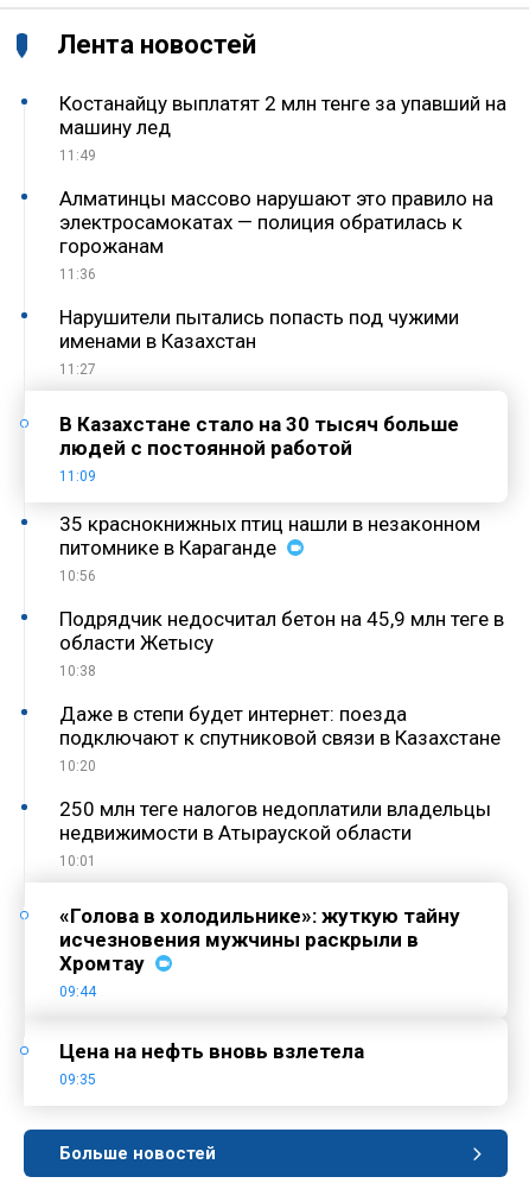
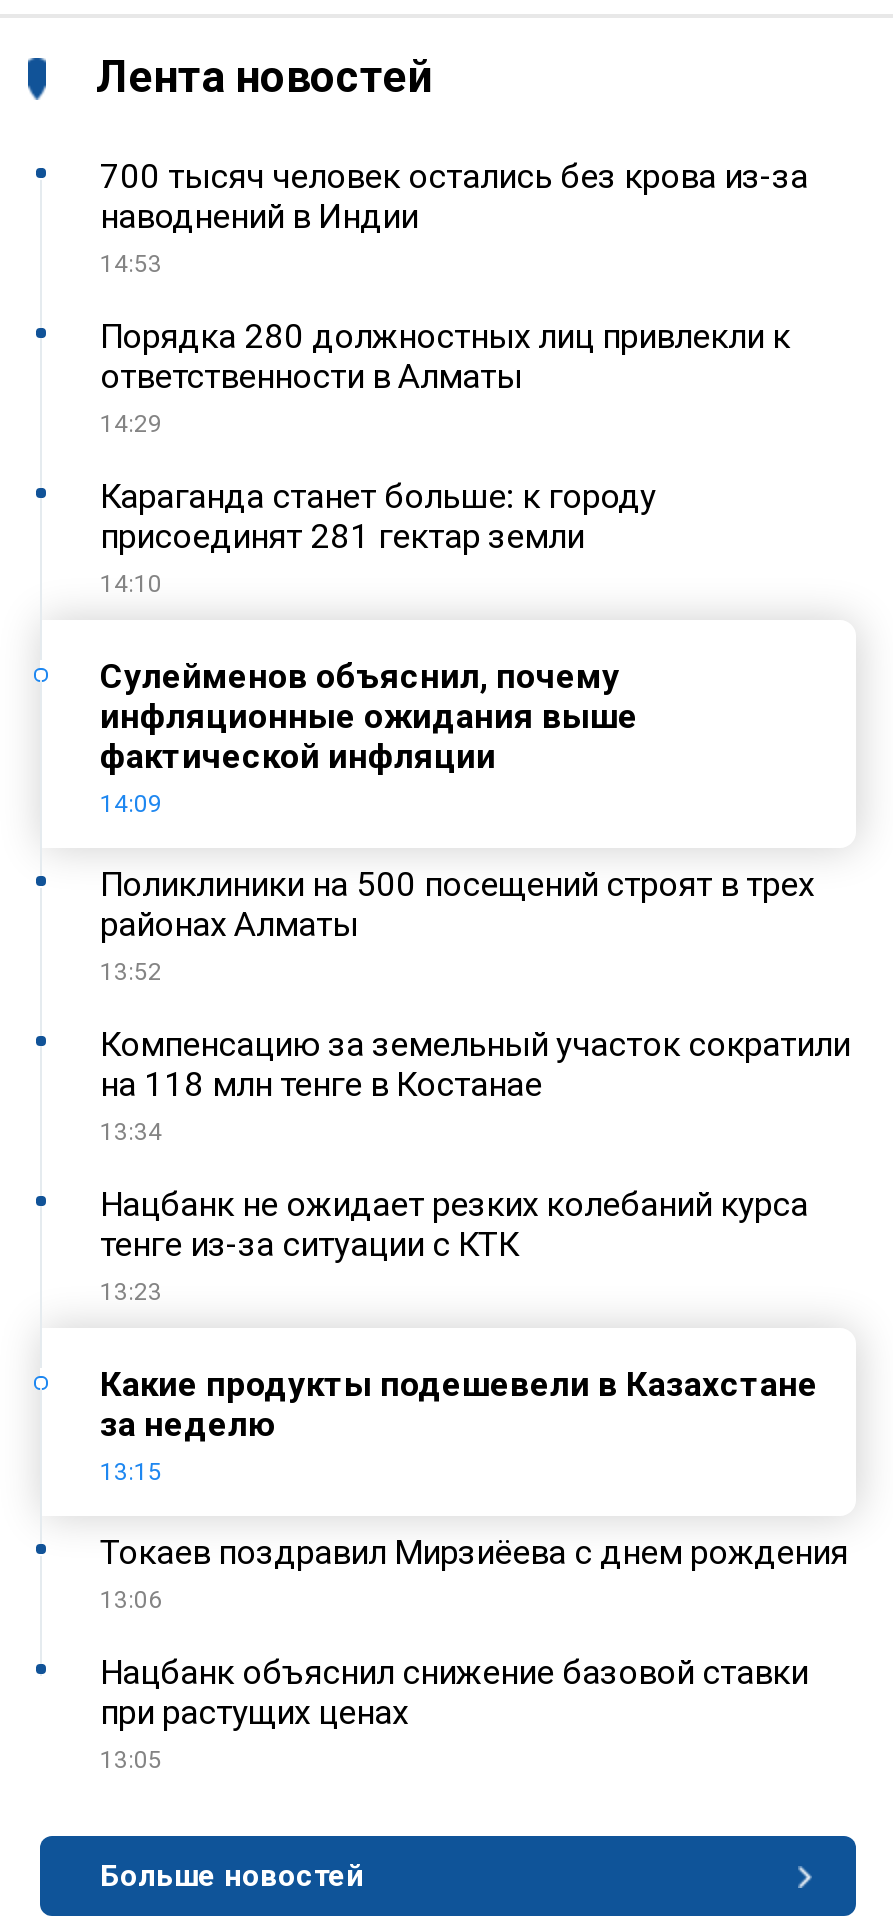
[59,91,506,164] Костанайцу выплатят 2 млн тенге за упавший на | машину лед | 11:49 -> [100,156,808,278] 700 тысяч человек остались без крова из-за | наводнений в Индии | 14:53
[59,186,493,282] Алматинцы массово нарушают это правило на | электросамокатах — полиция обратилась к | горожанам | 11:36 -> [100,316,790,438] Порядка 280 должностных лиц привлекли к | ответственности в Алматы | 14:29
[59,305,459,377] Нарушители пытались попасть под чужими | именами в Казахстан | 11:27 -> [100,476,656,598] Караганда станет больше: к городу | присоединят 281 гектар земли | 14:10
[59,412,459,484] В Казахстане стало на 30 тысяч больше | людей с постоянной работой | 11:09 -> [100,656,638,818] Сулейменов объяснил, почему | инфляционные ожидания выше | фактической инфляции | 14:09
[59,512,480,584] 35 краснокнижных птиц нашли в незаконном | питомнике в Караганде | 10:56 -> [100,864,814,986] Поликлиники на 500 посещений строят в трех | районах Алматы | 13:52
[59,607,504,679] Подрядчик недосчитал бетон на 45,9 млн теңге в | области Жетысу | 10:38 -> [100,1024,850,1146] Компенсацию за земельный участок сократили | на 118 млн тенге в Костанае | 13:34
[59,702,501,774] Даже в степи будет интернет: поезда | подключают к спутниковой связи в Казахстане | 10:20 -> [100,1184,808,1306] Нацбанк не ожидает резких колебаний курса | тенге из-за ситуации с КТК | 13:23
[59,797,491,869] 250 млн теңге налогов недоплатили владельцы | недвижимости в Атырауской области | 10:01 -> [100,1364,818,1486] Какие продукты подешевели в Казахстане | за неделю | 13:15
[59,904,460,1000] «Голова в холодильнике»: жуткую тайну | исчезновения мужчины раскрыли в | Хромтау | 09:44 -> [100,1532,848,1614] Токаев поздравил Мирзиёева с днем рождения | 13:06
[59,1039,364,1088] Цена на нефть вновь взлетела | 09:35 -> [100,1652,808,1774] Нацбанк объяснил снижение базовой ставки | при растущих ценах | 13:05

